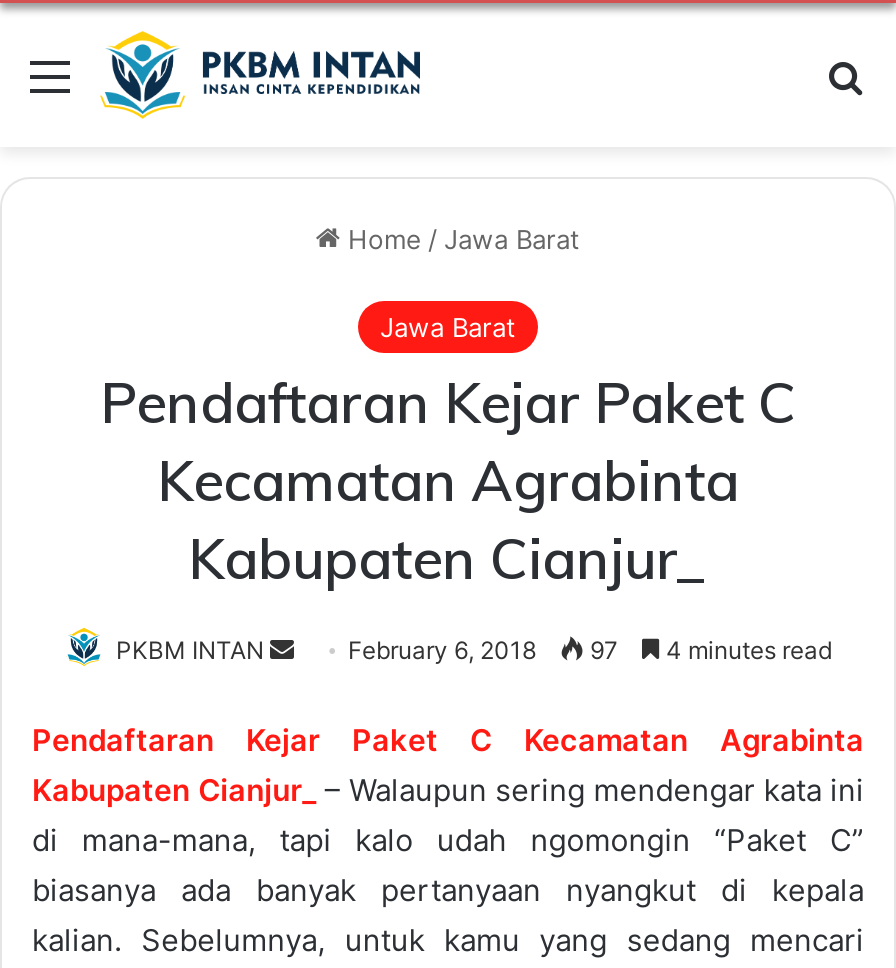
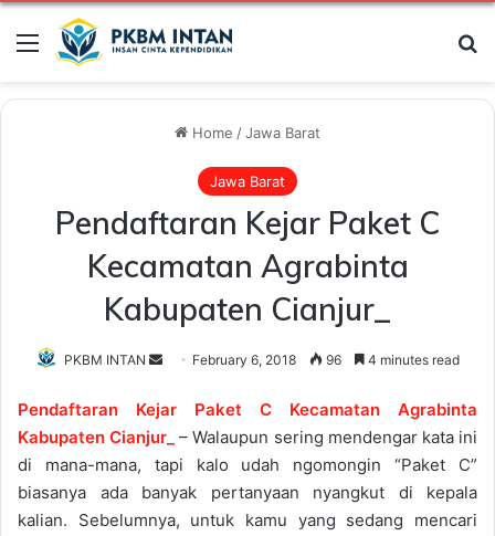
[584,635,618,665] 97 -> [323,352,341,368] 96

